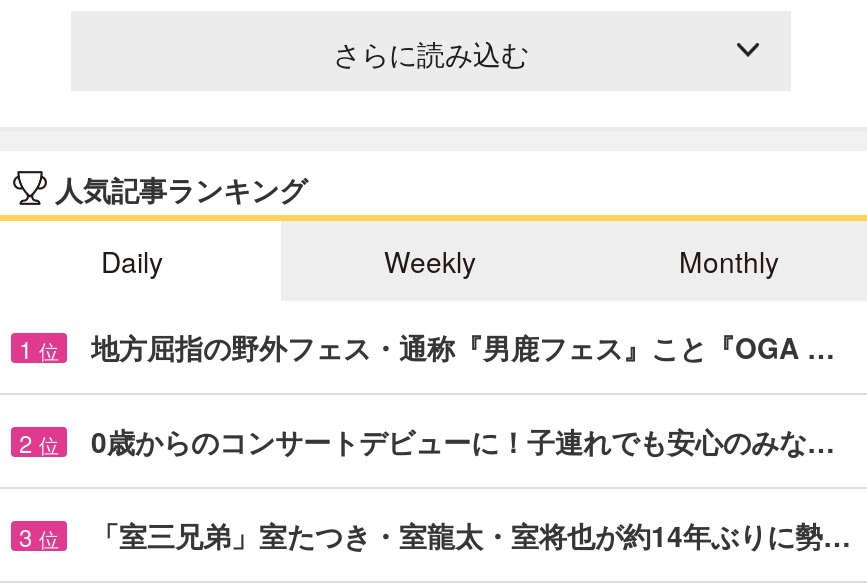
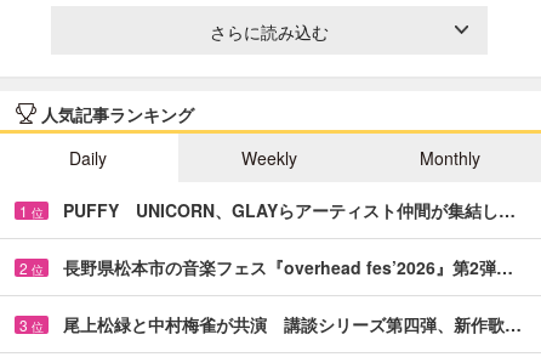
[91,327,835,367] 地方屈指の野外フェス・通称『男鹿フェス』こと『OGA … -> [63,198,516,222] PUFFY UNICORN、GLAYらアーティスト仲間が集結し…
[91,421,835,461] 0歳からのコンサートデビューに！子連れでも安心のみな… -> [63,255,513,279] 長野県松本市の音楽フェス『overhead fes’2026』第2弾…
[91,515,851,555] 「室三兄弟」室たつき・室龍太・室将也が約14年ぶりに勢… -> [63,312,522,336] 尾上松緑と中村梅雀が共演 講談シリーズ第四弾、新作歌…

